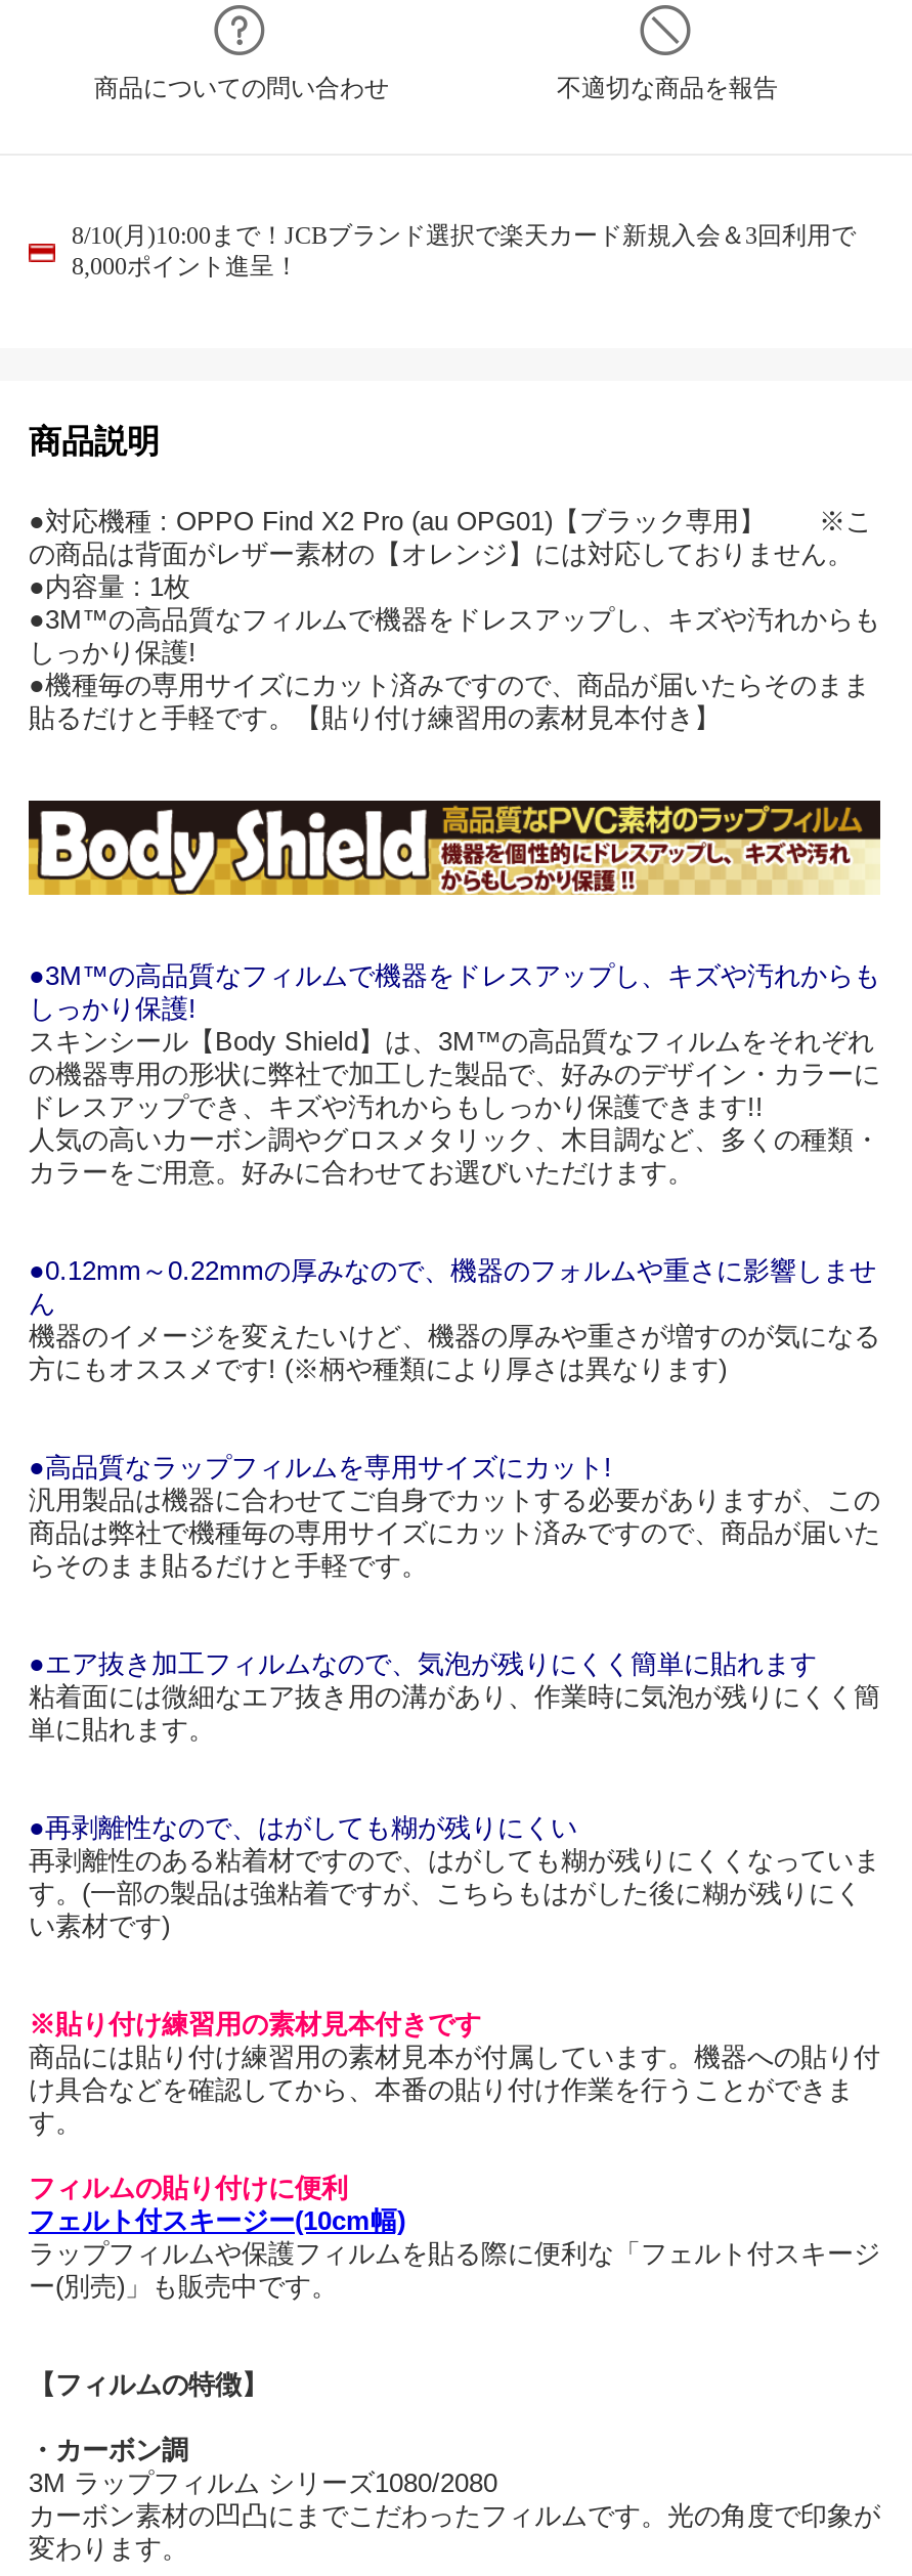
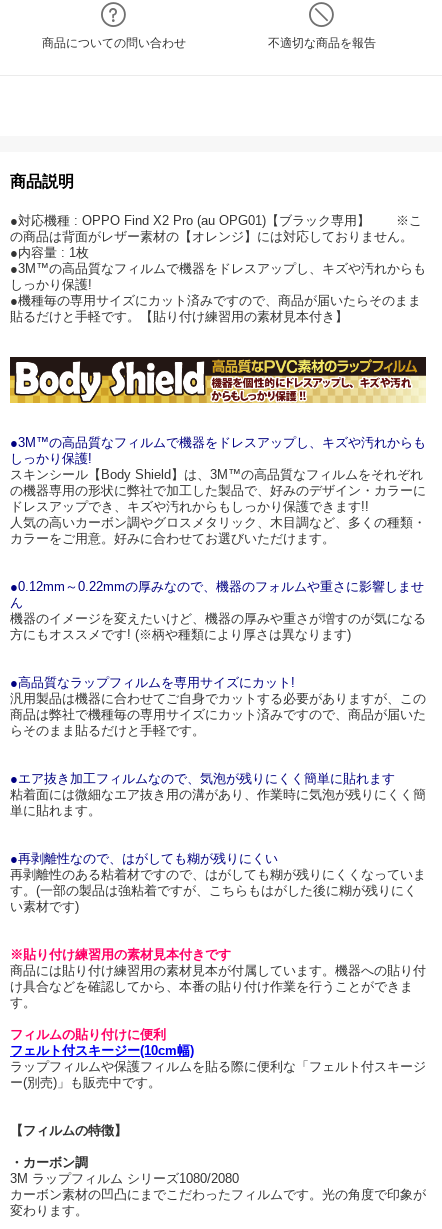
[72,221,856,281] 8/10(月)10:00まで！JCBブランド選択で楽天カード新規入会＆3回利用で | 8,000ポイント進呈！ -> none

